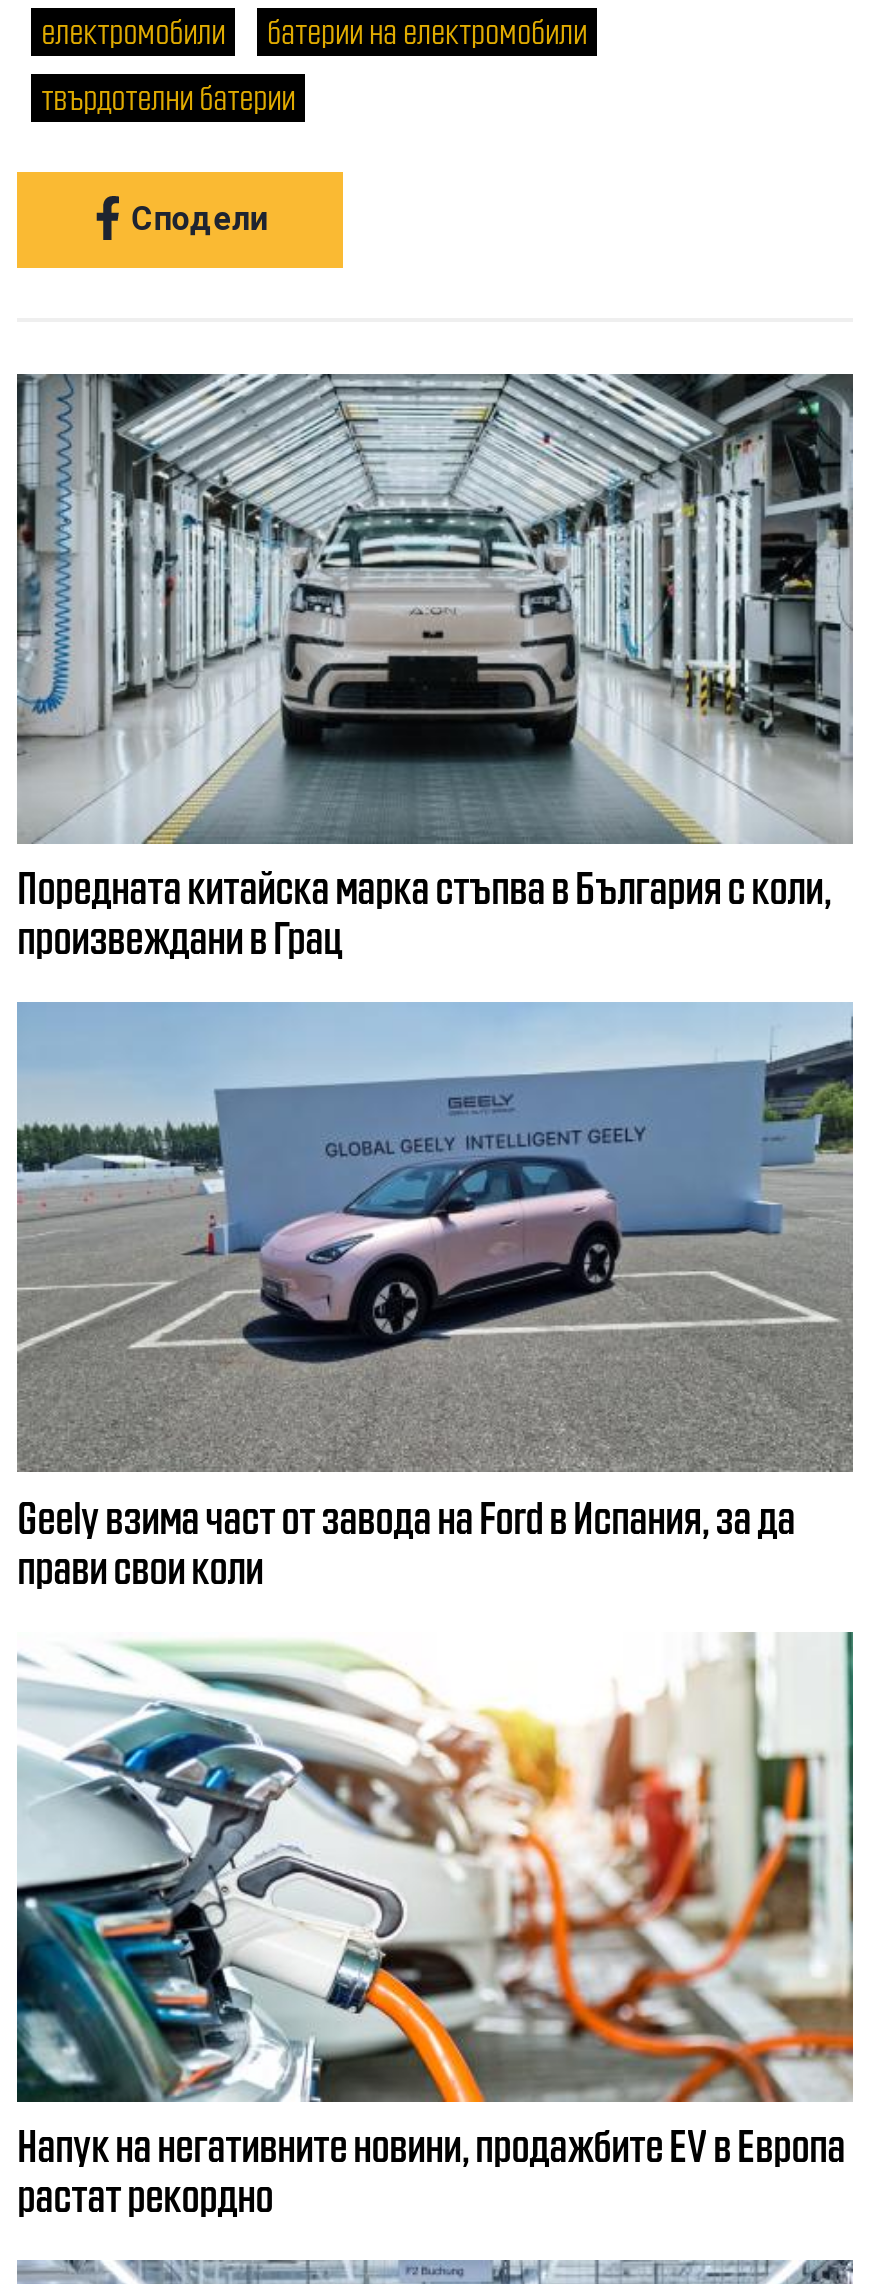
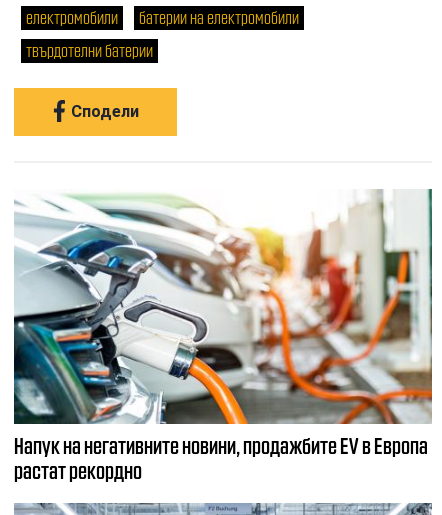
[15,372,853,960] [image] | Поредната китайска марка стъпва в България с коли, | произвеждани в Грац -> none
[17,1002,855,1589] [image] | Geely взима част от завода на Ford в Испания, за да | прави свои коли -> none

